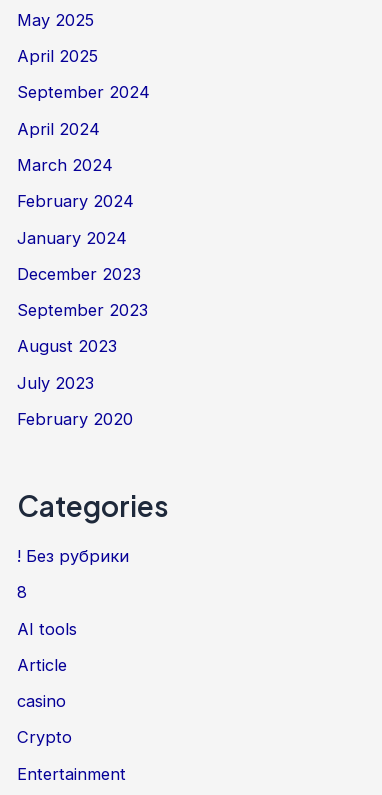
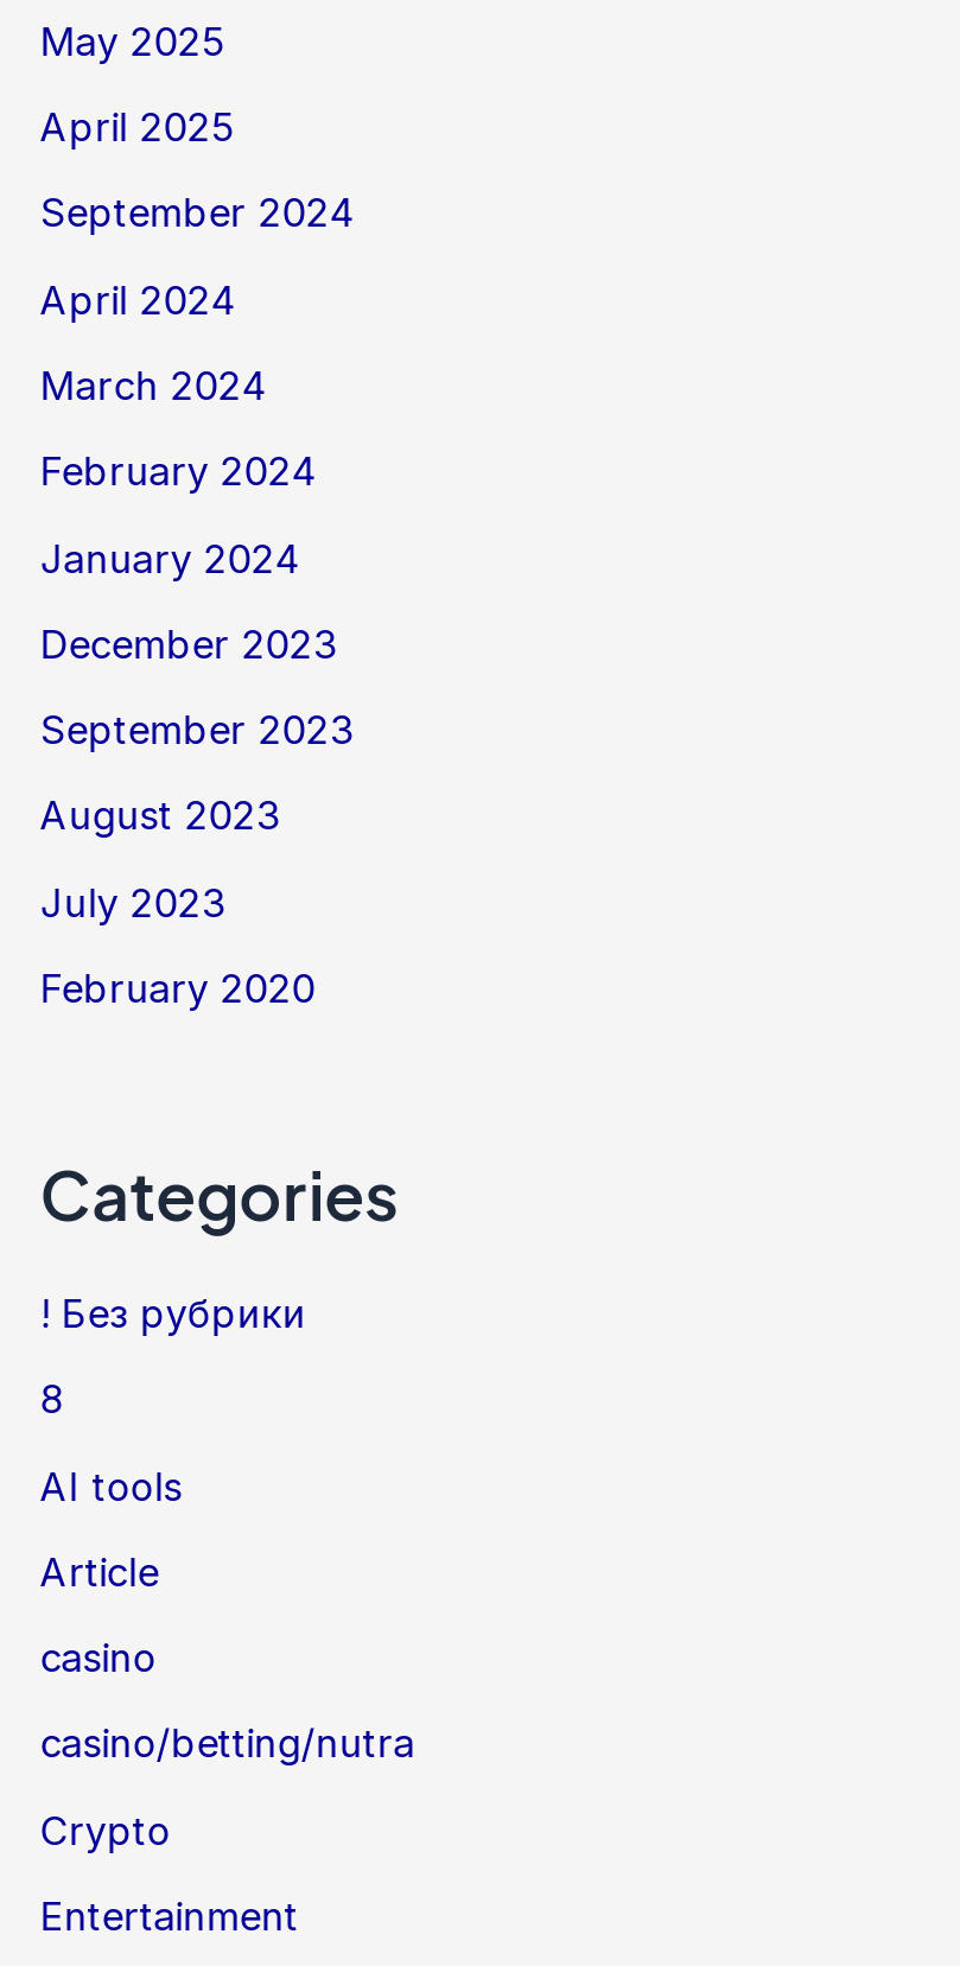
none -> [40,1720,415,1768] casino/betting/nutra

